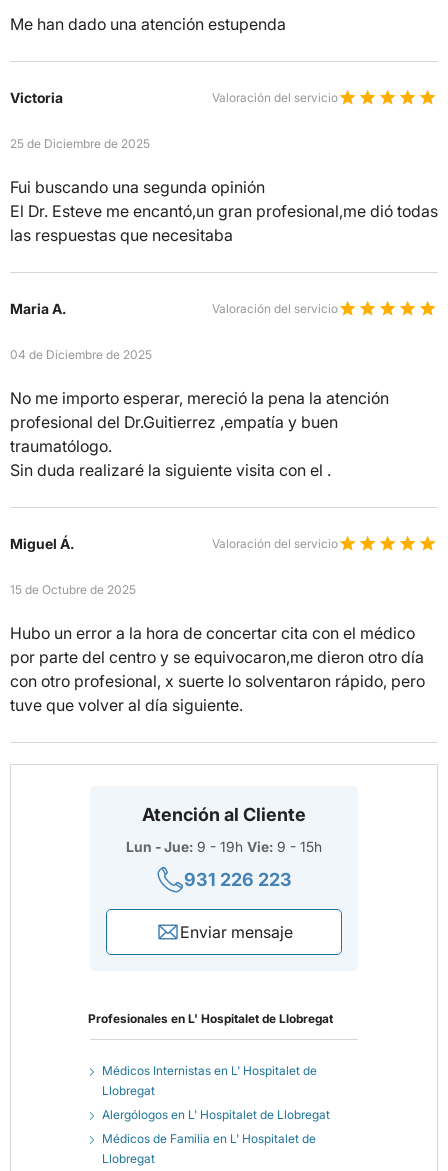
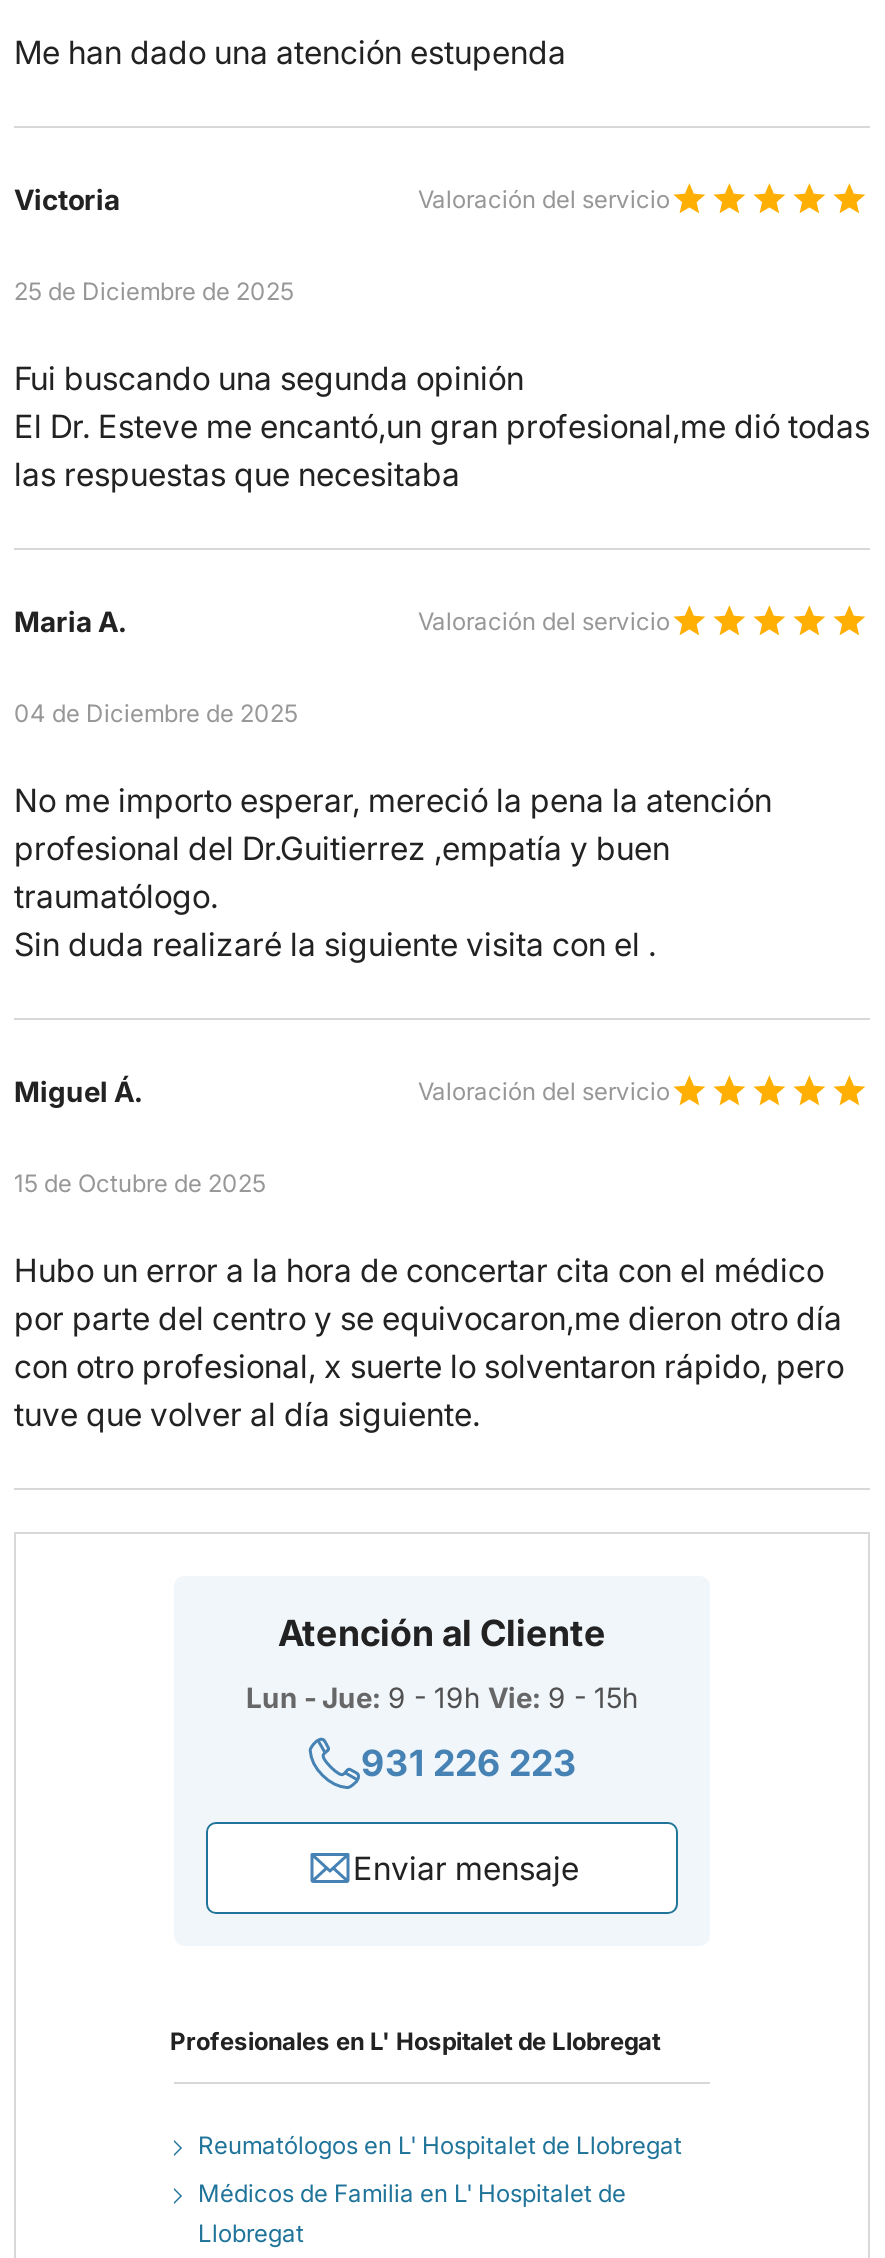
[102,1063,330,1122] Médicos Internistas en L' Hospitalet de | Llobregat | Alergólogos en L' Hospitalet de Llobregat -> [198,2130,682,2160] Reumatólogos en L' Hospitalet de Llobregat

